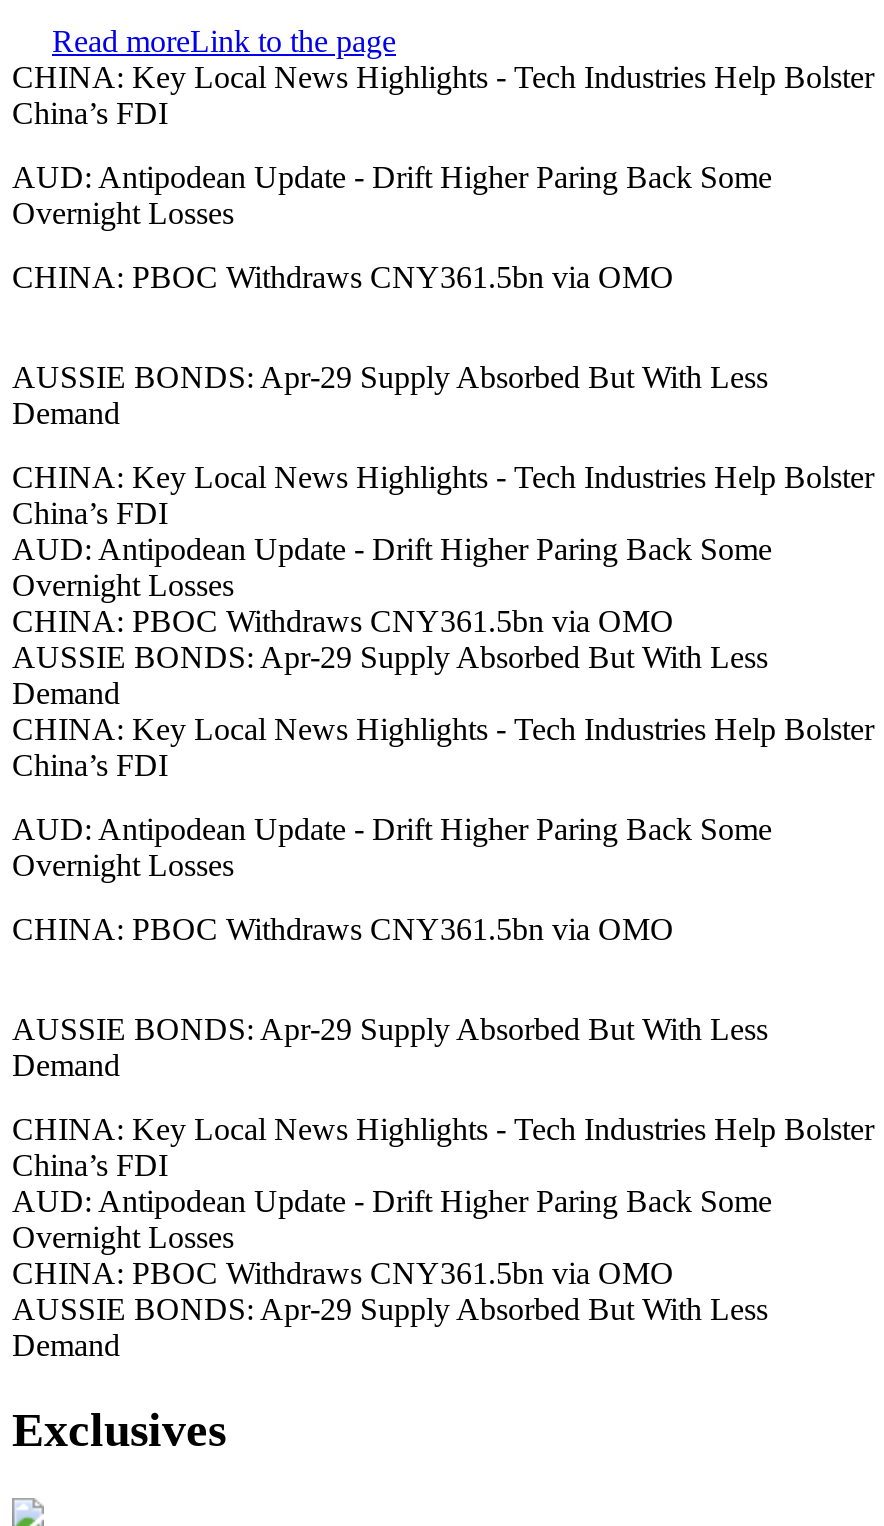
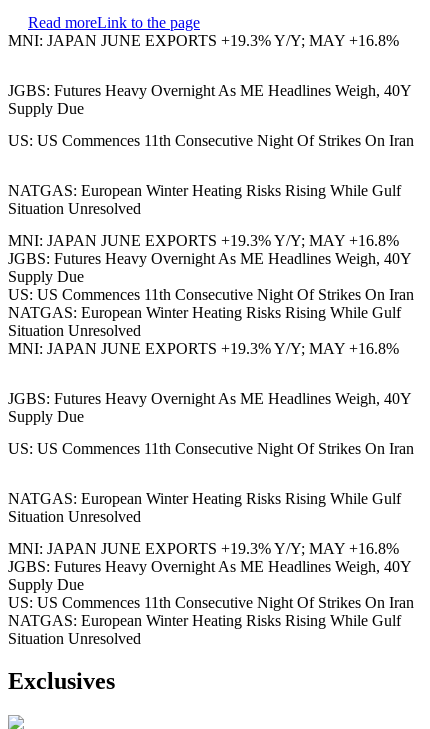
[12,60,874,130] CHINA: Key Local News Highlights - Tech Industries Help Bolster | China’s FDI -> [8,32,399,49] MNI: JAPAN JUNE EXPORTS +19.3% Y/Y; MAY +16.8%
[12,160,772,230] AUD: Antipodean Update - Drift Higher Paring Back Some | Overnight Losses -> [8,82,411,117] JGBS: Futures Heavy Overnight As ME Headlines Weigh, 40Y | Supply Due
[12,260,674,294] CHINA: PBOC Withdraws CNY361.5bn via OMO -> [8,132,414,149] US: US Commences 11th Consecutive Night Of Strikes On Iran
[12,360,768,430] AUSSIE BONDS: Apr-29 Supply Absorbed But With Less | Demand -> [8,182,401,217] NATGAS: European Winter Heating Risks Rising While Gulf | Situation Unresolved
[12,460,874,782] CHINA: Key Local News Highlights - Tech Industries Help Bolster | China’s FDI | AUD: Antipodean Update - Drift Higher Paring Back Some | Overnight Losses | CHINA: PBOC Withdraws CNY361.5bn via OMO | AUSSIE BONDS: Apr-29 Supply Absorbed But With Less | Demand | CHINA: Key Local News Highlights - Tech Industries Help Bolster | China’s FDI -> [8,232,414,357] MNI: JAPAN JUNE EXPORTS +19.3% Y/Y; MAY +16.8% | JGBS: Futures Heavy Overnight As ME Headlines Weigh, 40Y | Supply Due | US: US Commences 11th Consecutive Night Of Strikes On Iran | NATGAS: European Winter Heating Risks Rising While Gulf | Situation Unresolved | MNI: JAPAN JUNE EXPORTS +19.3% Y/Y; MAY +16.8%
[12,812,772,882] AUD: Antipodean Update - Drift Higher Paring Back Some | Overnight Losses -> [8,390,411,425] JGBS: Futures Heavy Overnight As ME Headlines Weigh, 40Y | Supply Due
[12,912,674,946] CHINA: PBOC Withdraws CNY361.5bn via OMO -> [8,440,414,457] US: US Commences 11th Consecutive Night Of Strikes On Iran
[12,1012,768,1082] AUSSIE BONDS: Apr-29 Supply Absorbed But With Less | Demand -> [8,490,401,525] NATGAS: European Winter Heating Risks Rising While Gulf | Situation Unresolved
[12,1112,874,1362] CHINA: Key Local News Highlights - Tech Industries Help Bolster | China’s FDI | AUD: Antipodean Update - Drift Higher Paring Back Some | Overnight Losses | CHINA: PBOC Withdraws CNY361.5bn via OMO | AUSSIE BONDS: Apr-29 Supply Absorbed But With Less | Demand -> [8,540,414,647] MNI: JAPAN JUNE EXPORTS +19.3% Y/Y; MAY +16.8% | JGBS: Futures Heavy Overnight As ME Headlines Weigh, 40Y | Supply Due | US: US Commences 11th Consecutive Night Of Strikes On Iran | NATGAS: European Winter Heating Risks Rising While Gulf | Situation Unresolved

